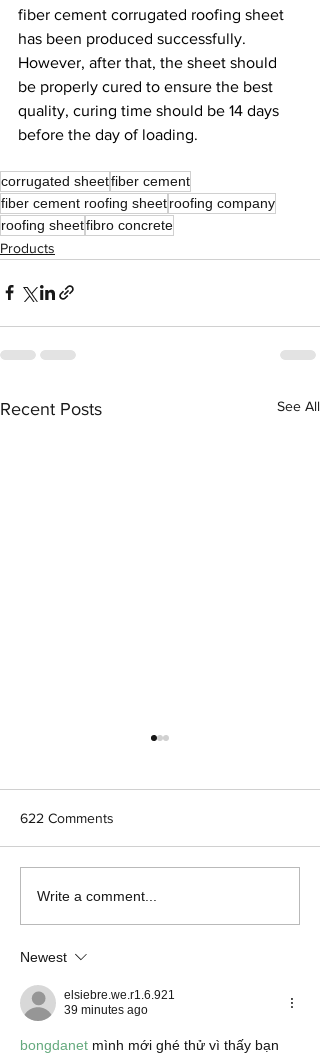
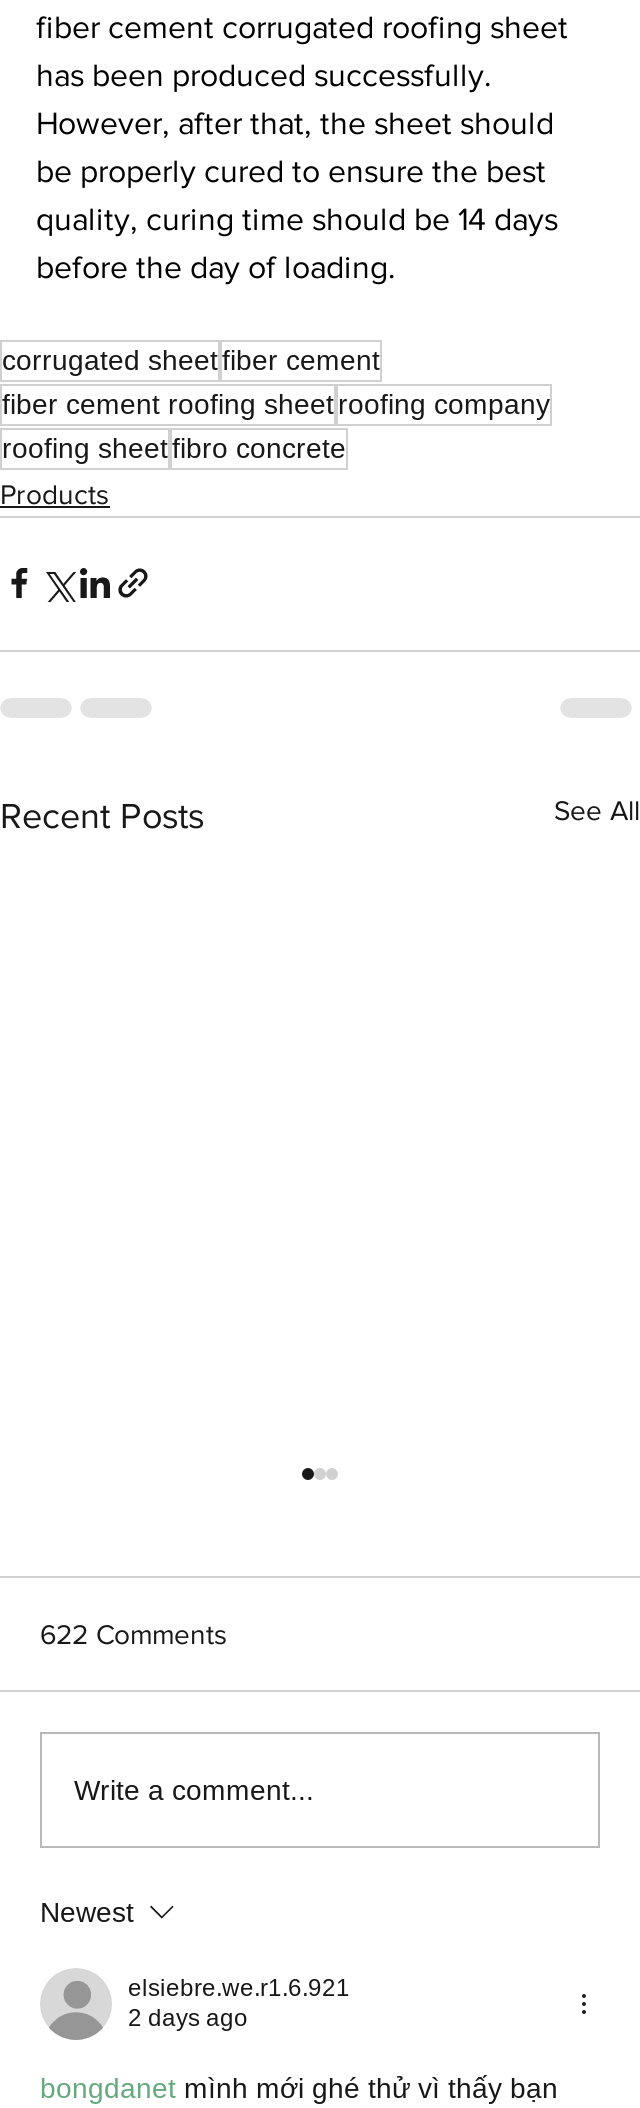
[64,1003,148,1017] 39 minutes ago -> [128,2004,248,2032] 2 days ago

